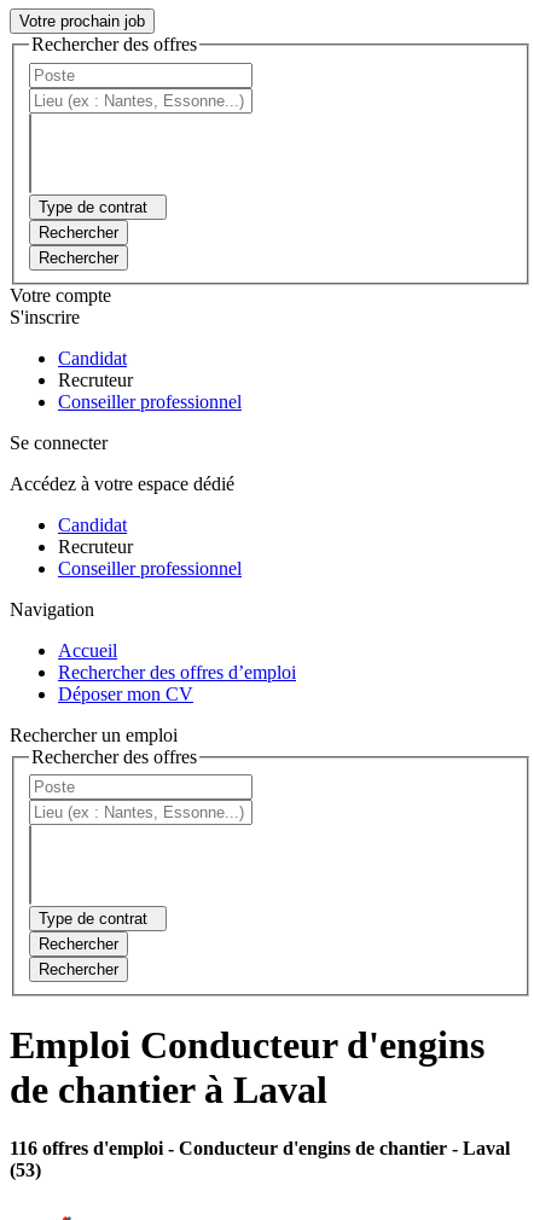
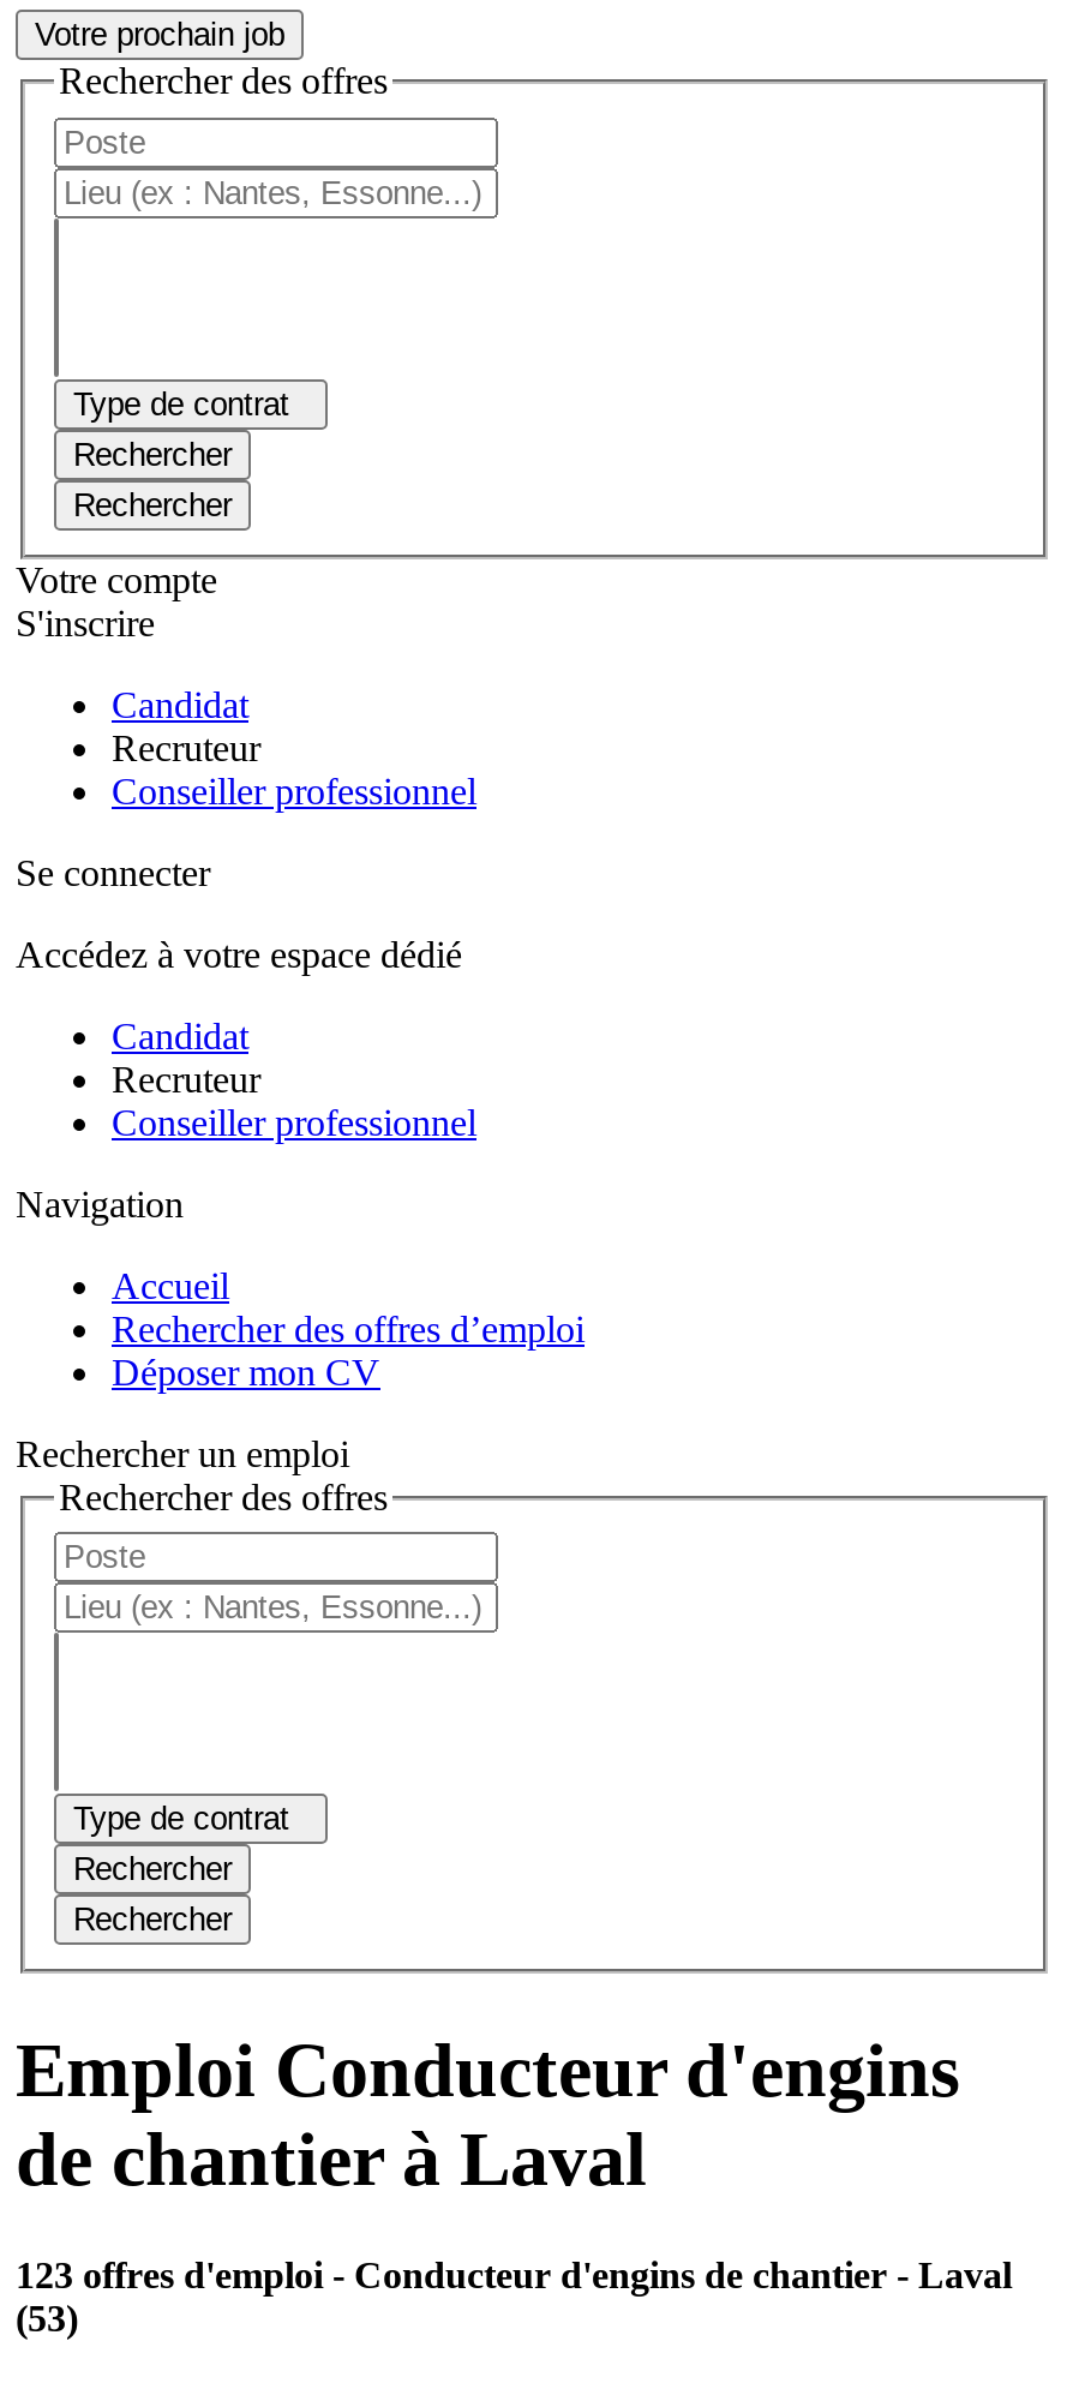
[10,1138,510,1159] 116 offres d'emploi - Conducteur d'engins de chantier - Laval -> [16,2255,1012,2296] 123 offres d'emploi - Conducteur d'engins de chantier - Laval

